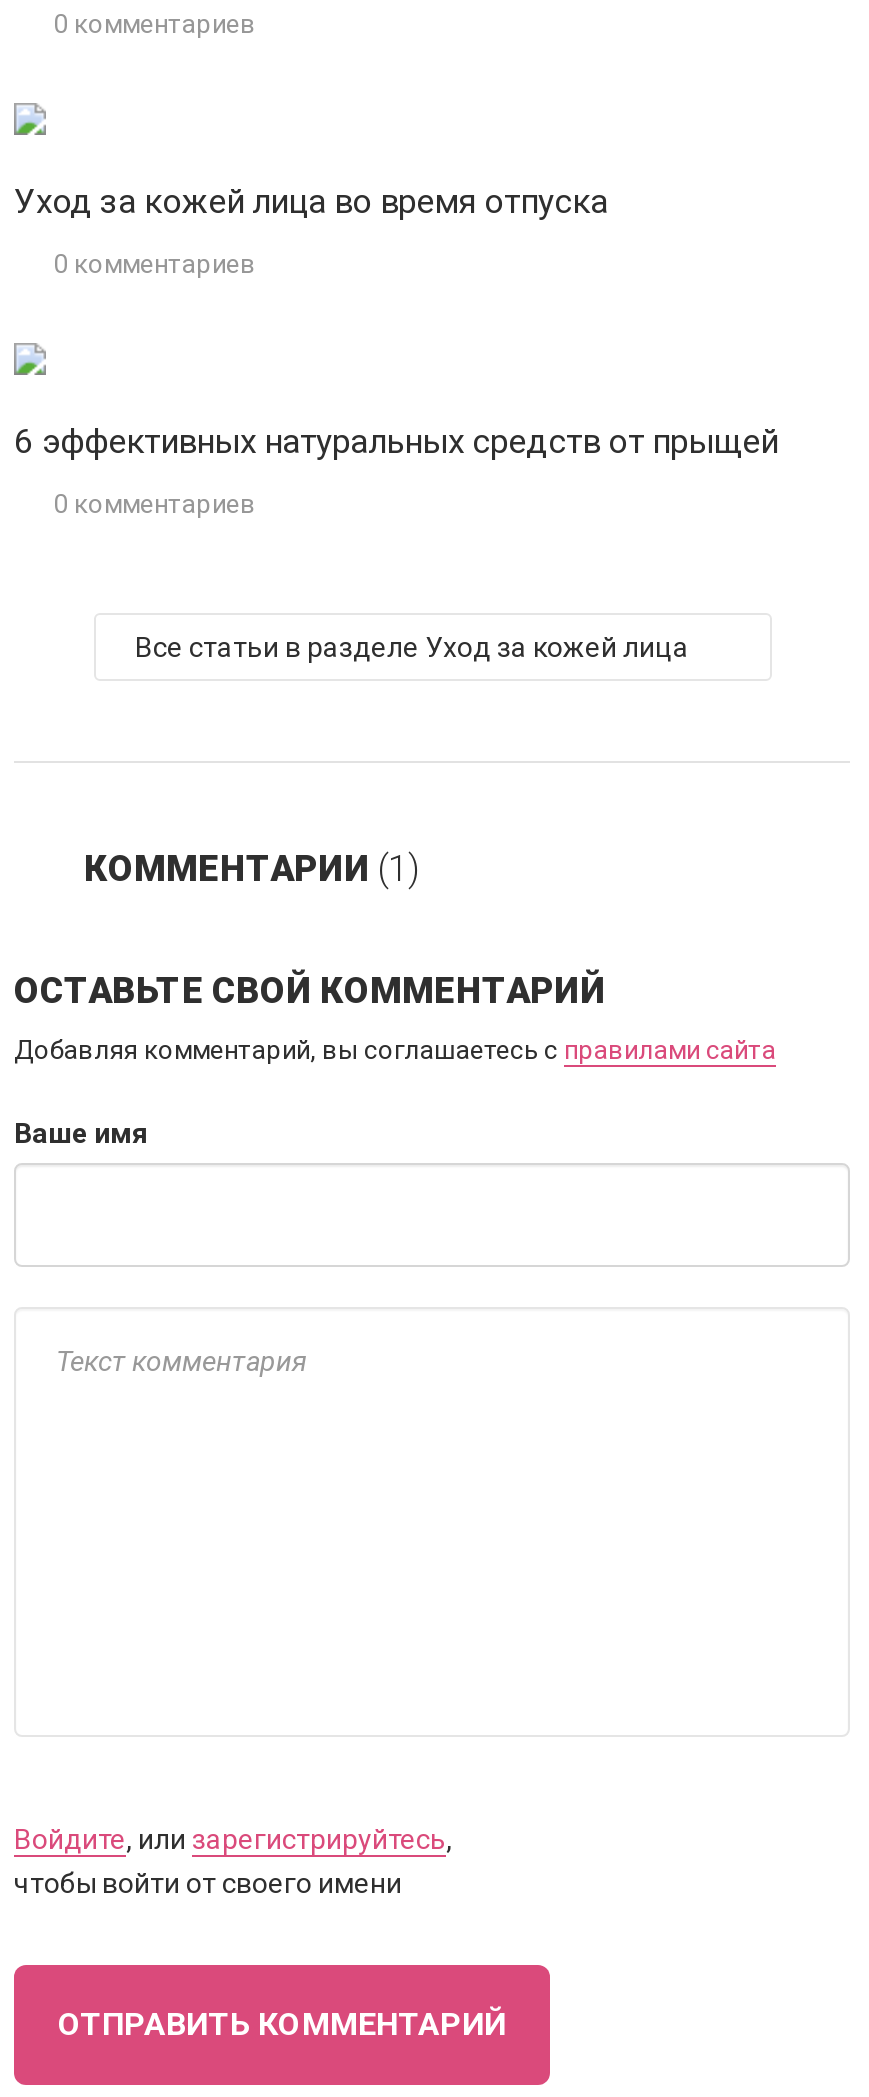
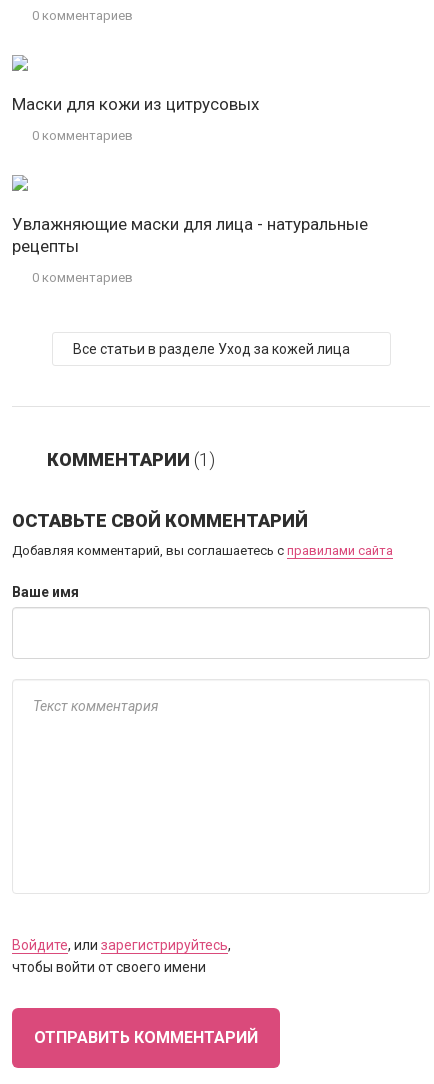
[14,181,608,221] Уход за кожей лица во время отпуска -> [12,94,259,114] Маски для кожи из цитрусовых
[14,421,778,461] 6 эффективных натуральных средств от прыщей -> [12,214,368,256] Увлажняющие маски для лица - натуральные | рецепты

